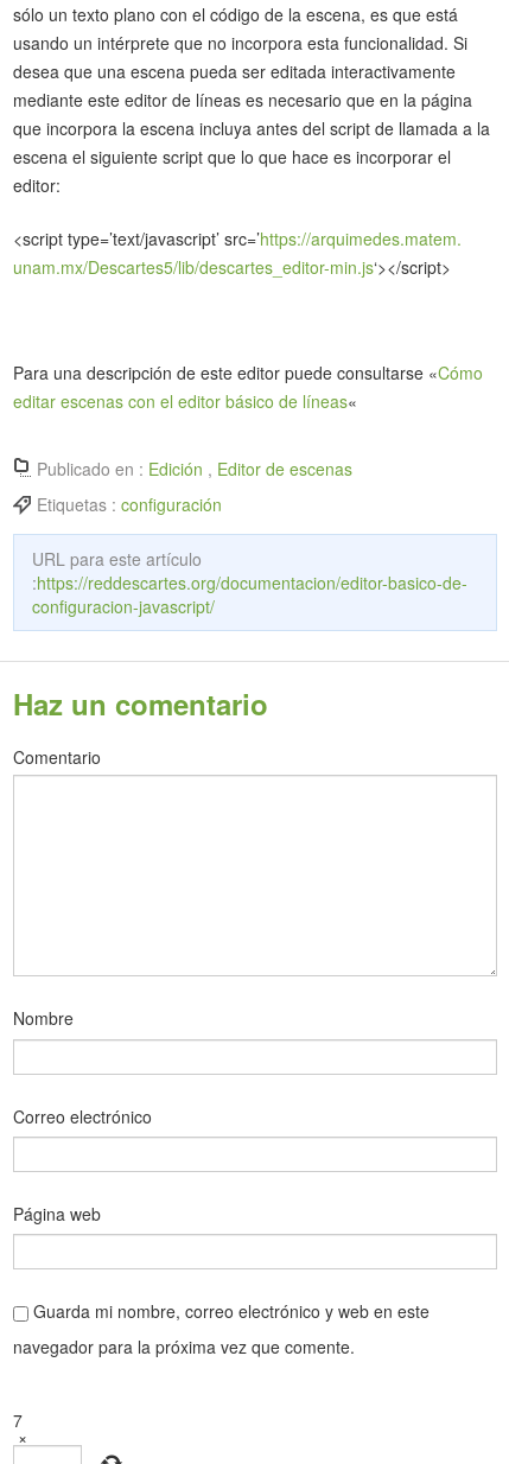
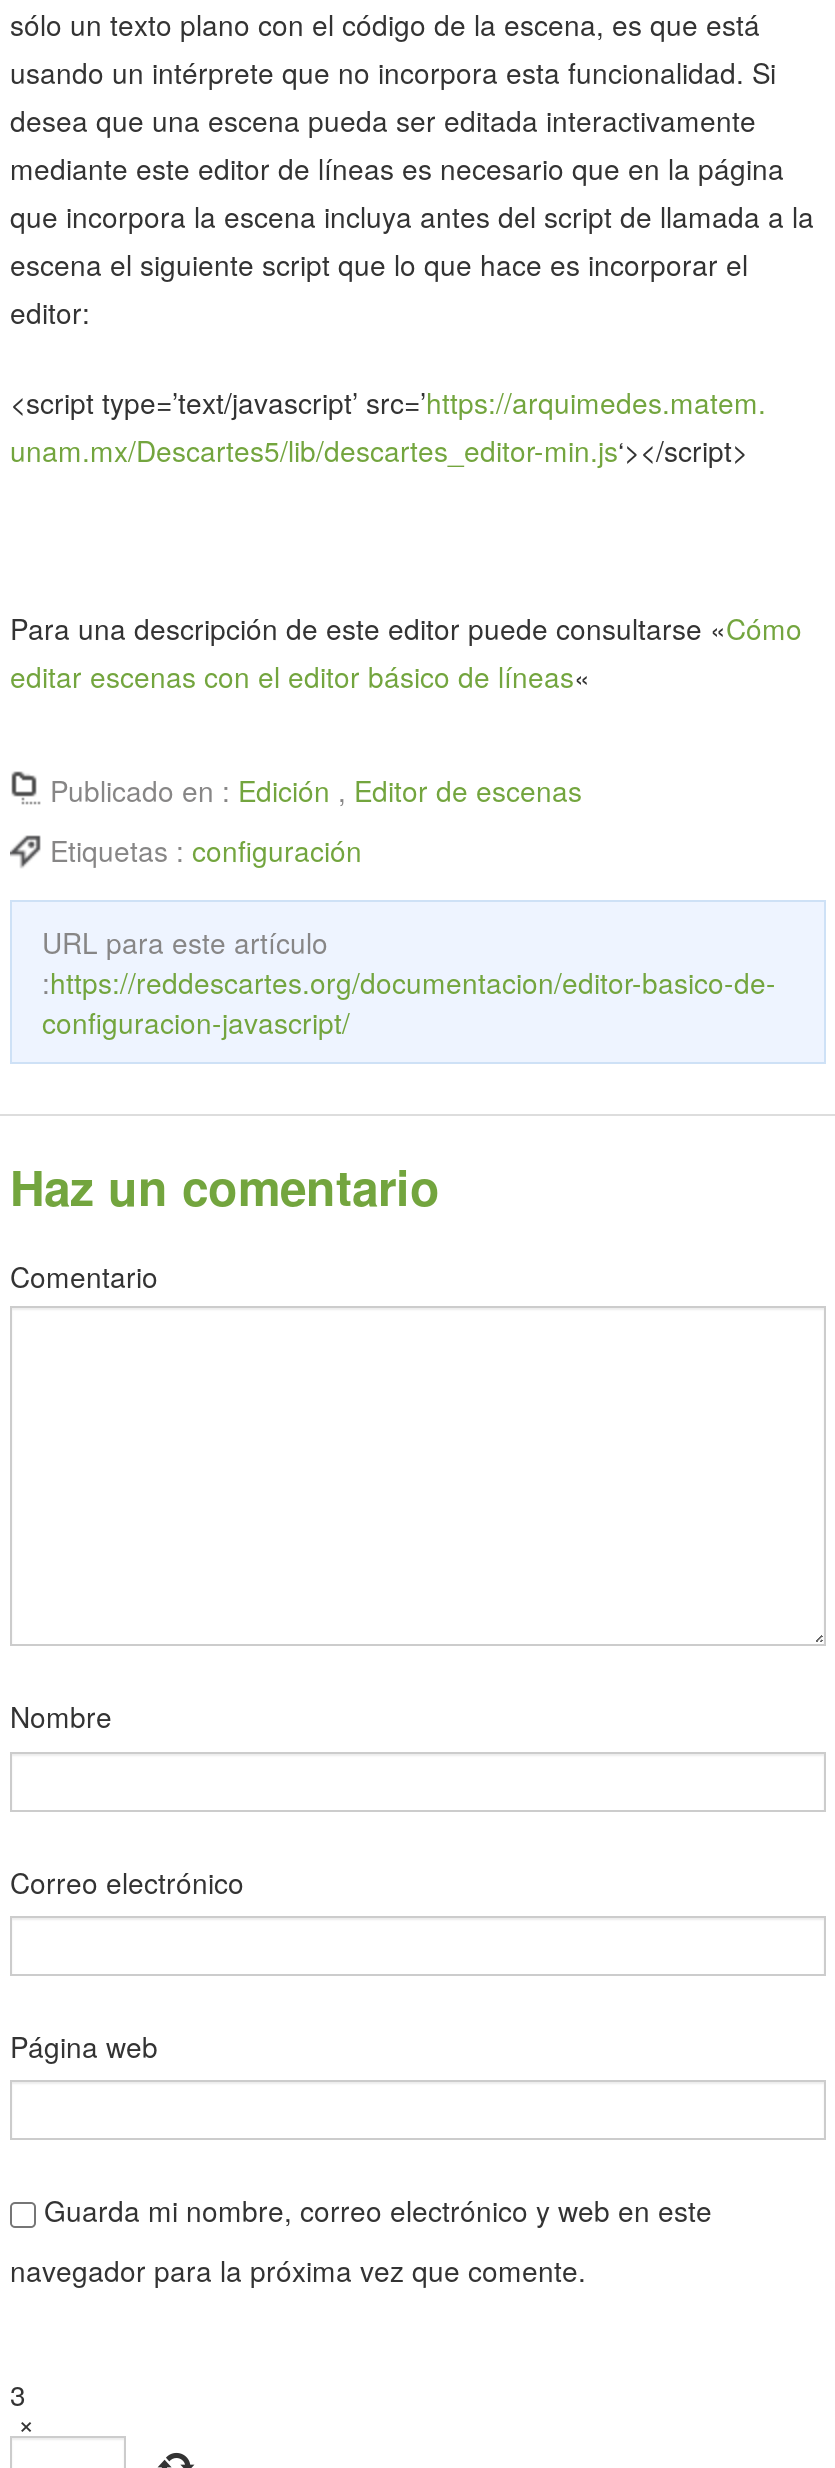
[13,1409,23,1432] 7 -> [10,2375,26,2415] 3

